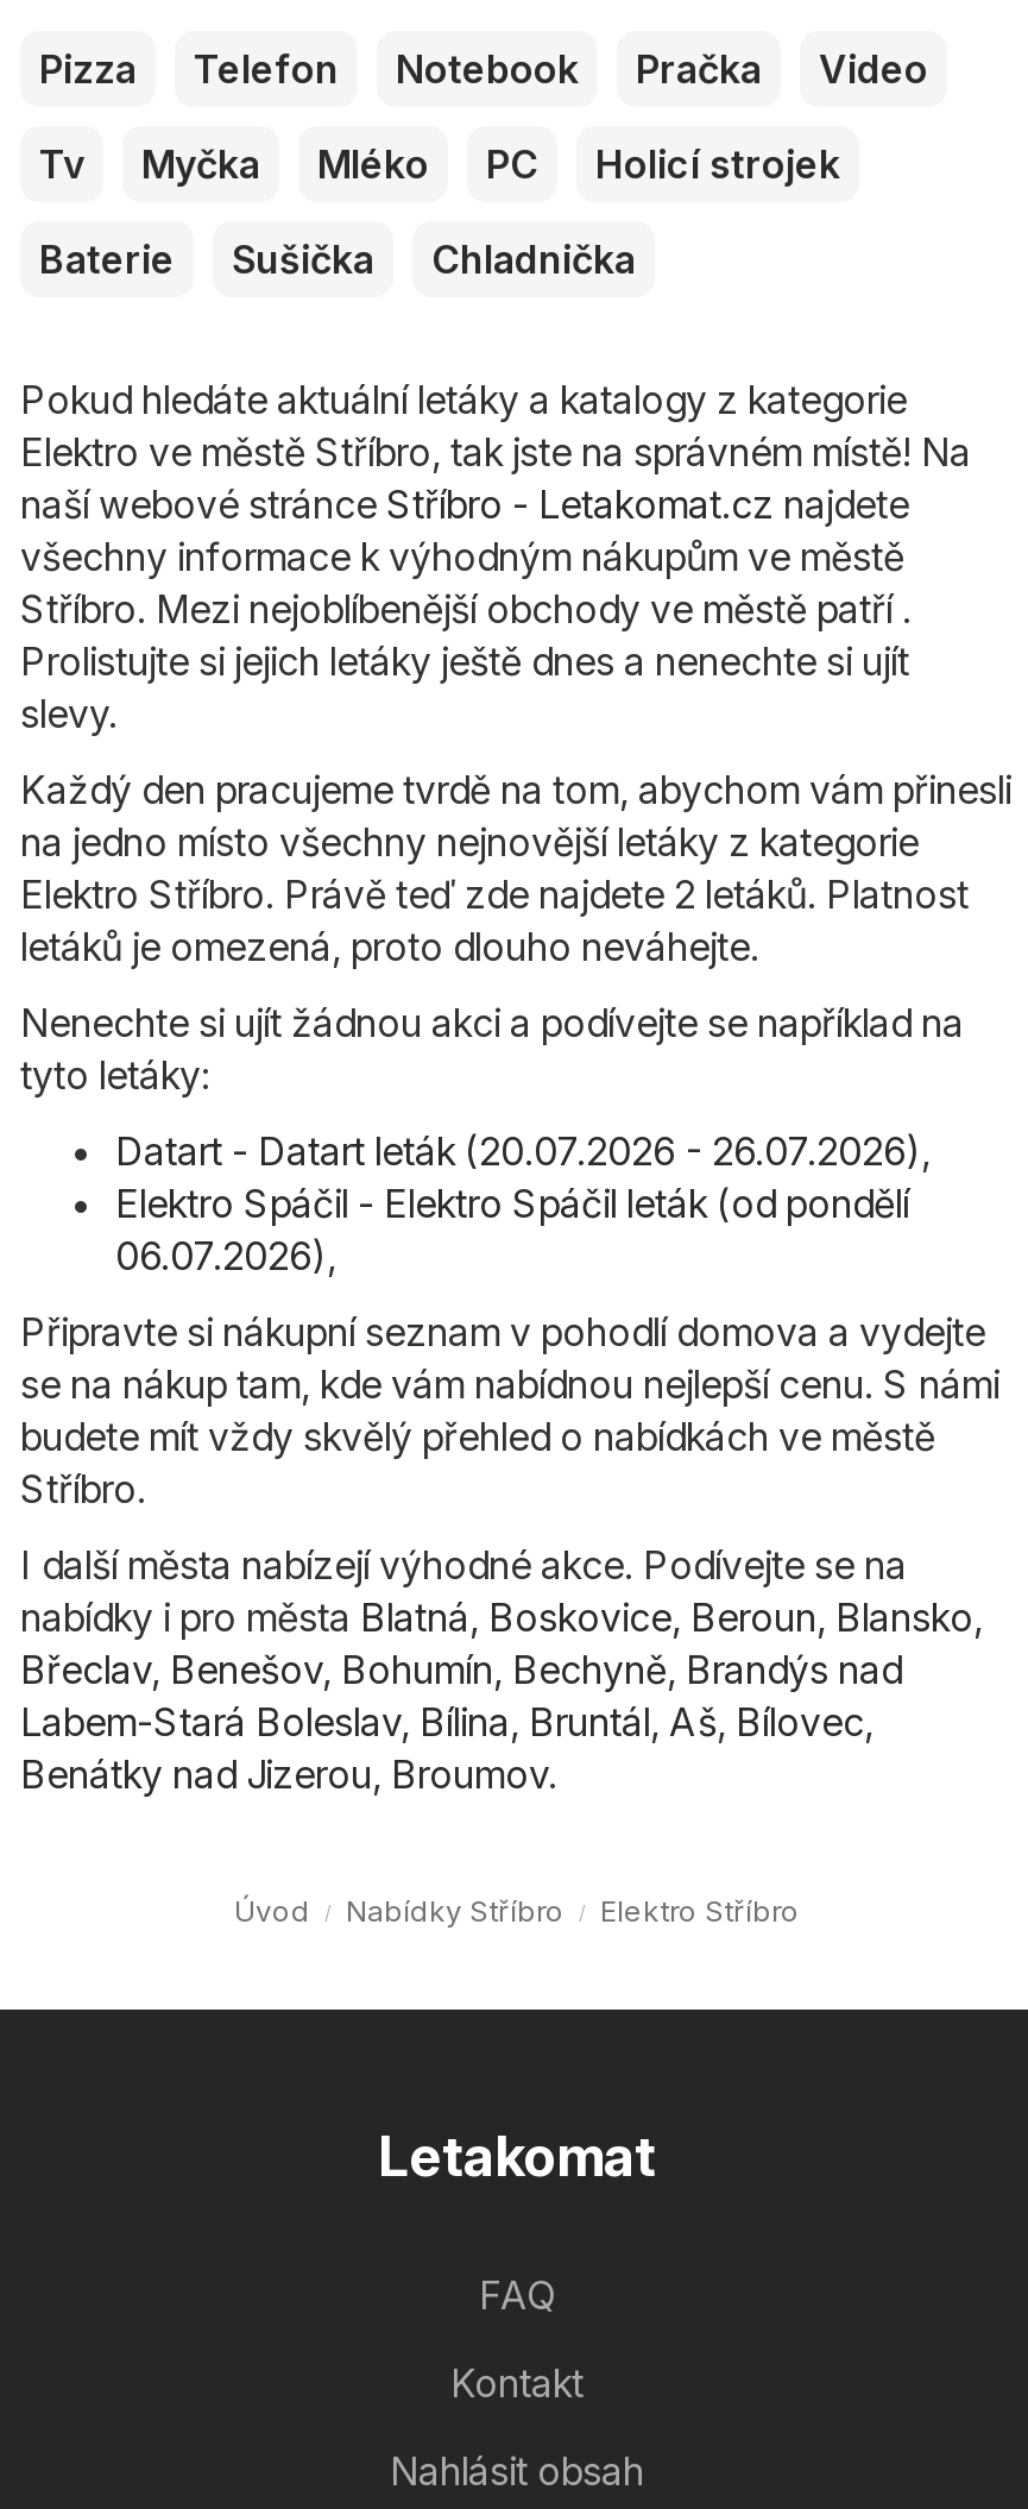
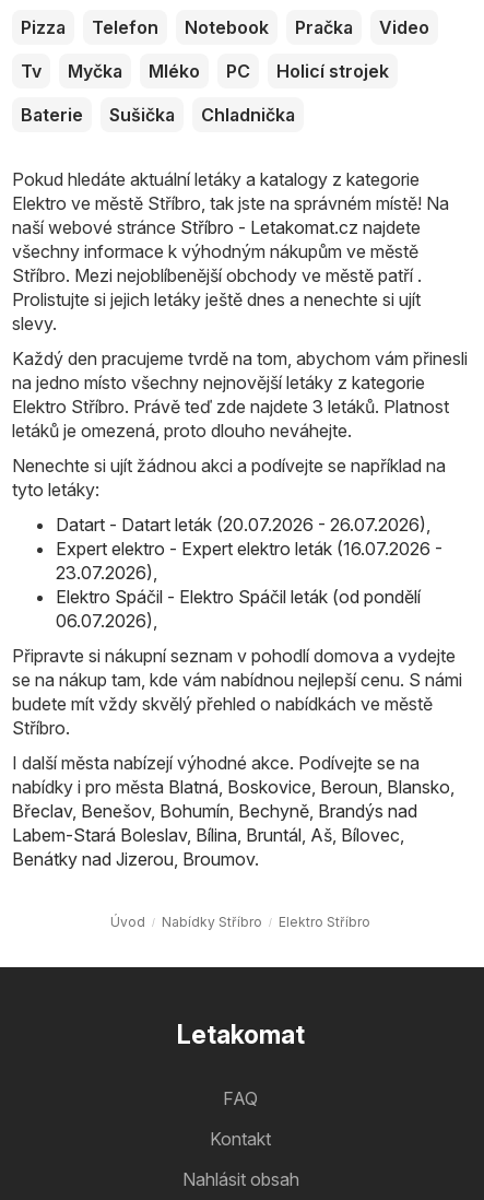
[20,870,969,917] Elektro Stříbro. Právě teď zde najdete 2 letáků. Platnost -> [12,395,449,417] Elektro Stříbro. Právě teď zde najdete 3 letáků. Platnost
none -> [56,537,442,583] Expert elektro - Expert elektro leták (16.07.2026 - | 23.07.2026),

